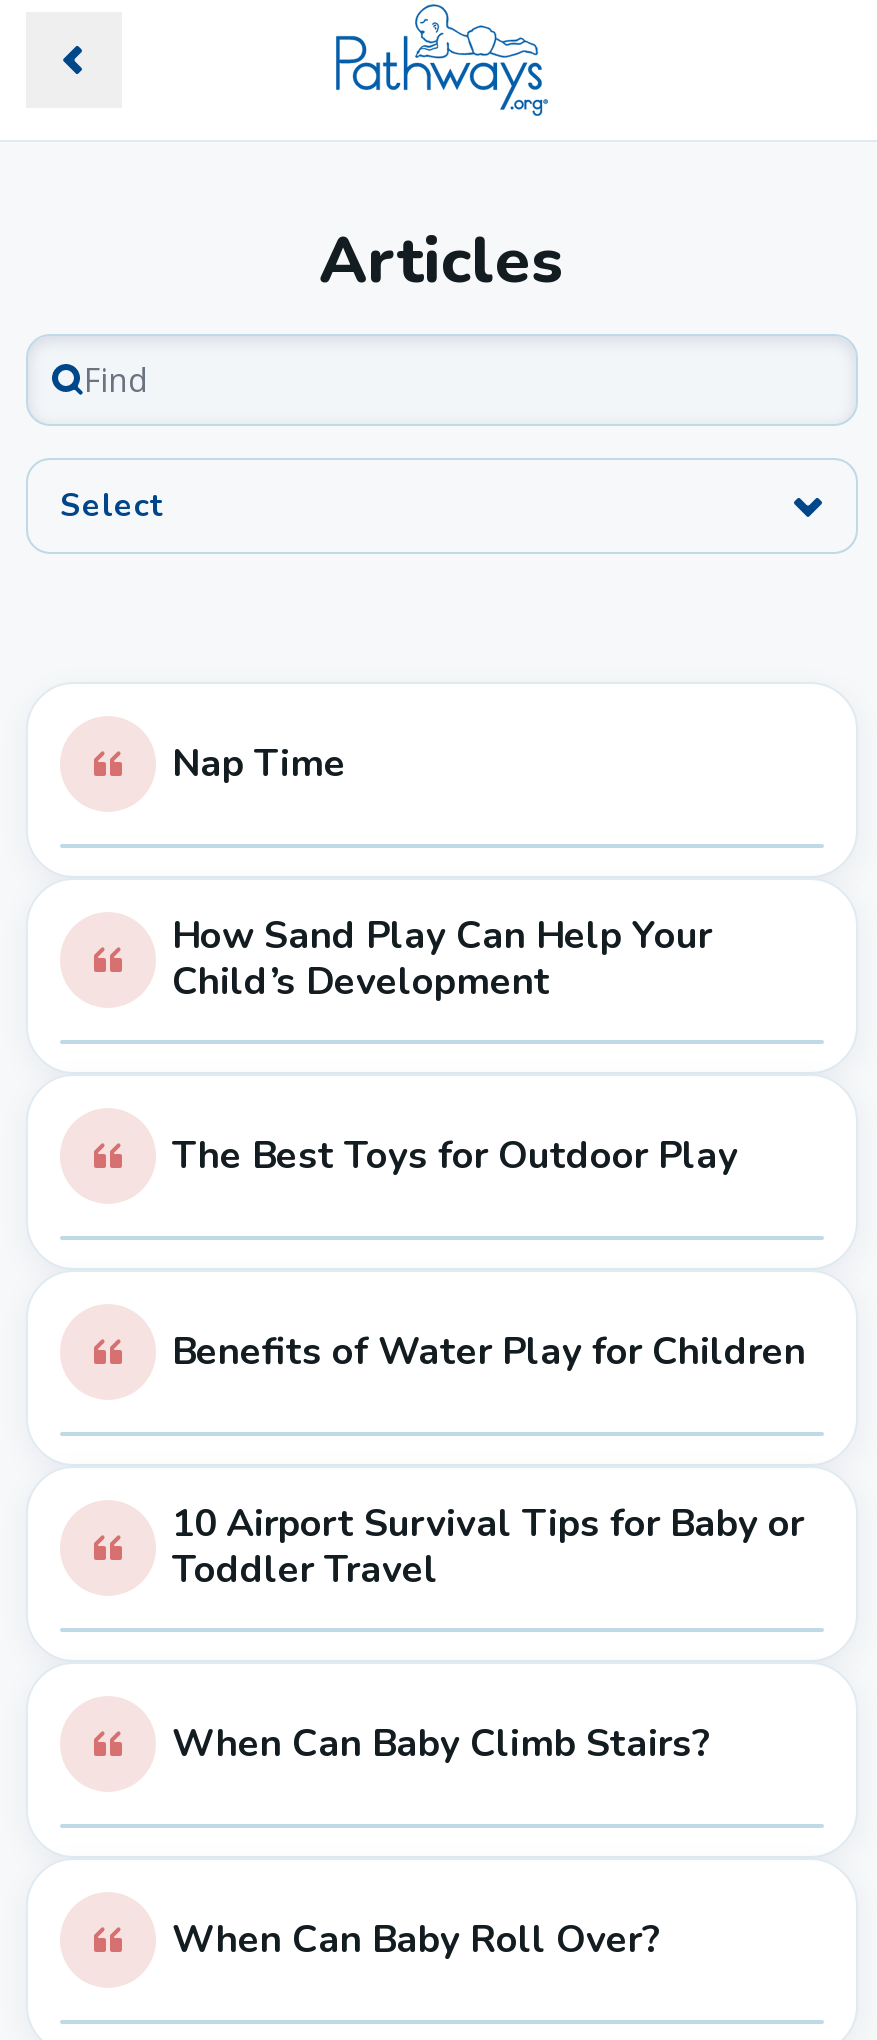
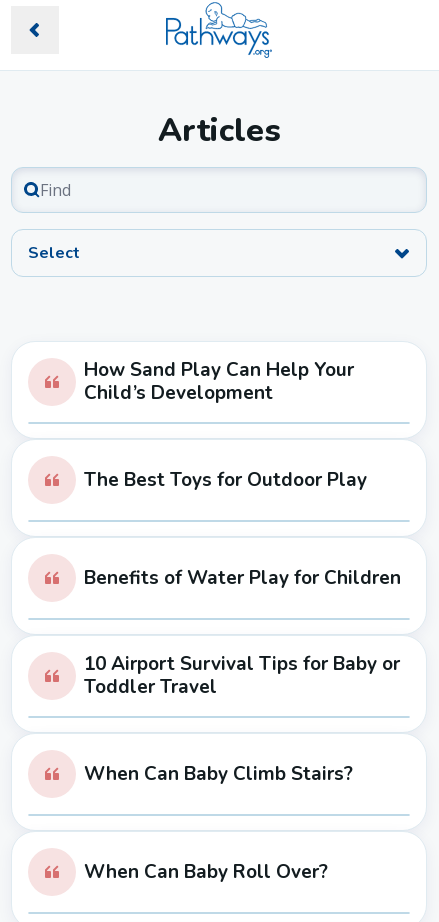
[172,737,346,789] Nap Time -> none

